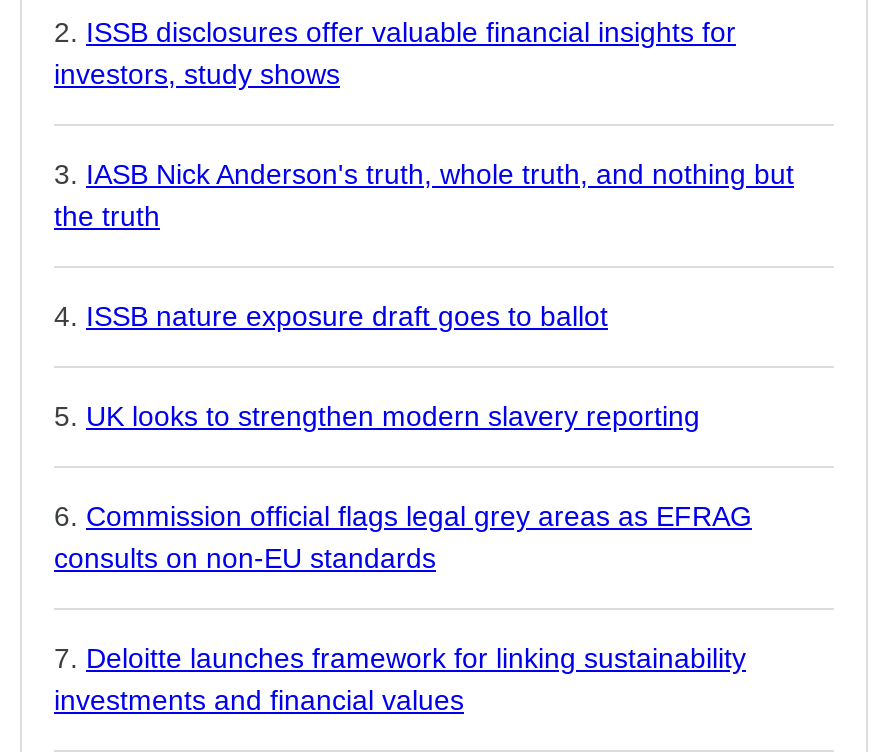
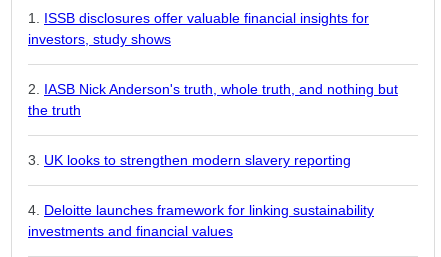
[86,299,608,331] ISSB nature exposure draft goes to ballot -> none
[54,499,752,573] Commission official flags legal grey areas as EFRAG | consults on non-EU standards -> none

